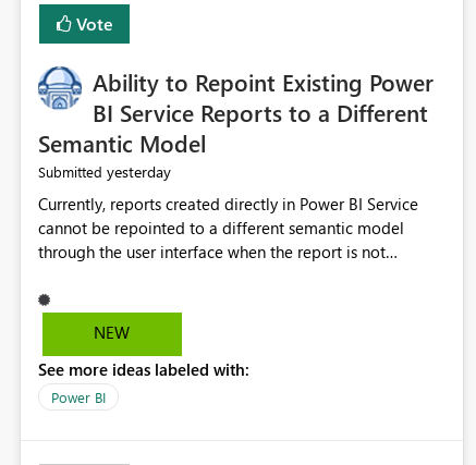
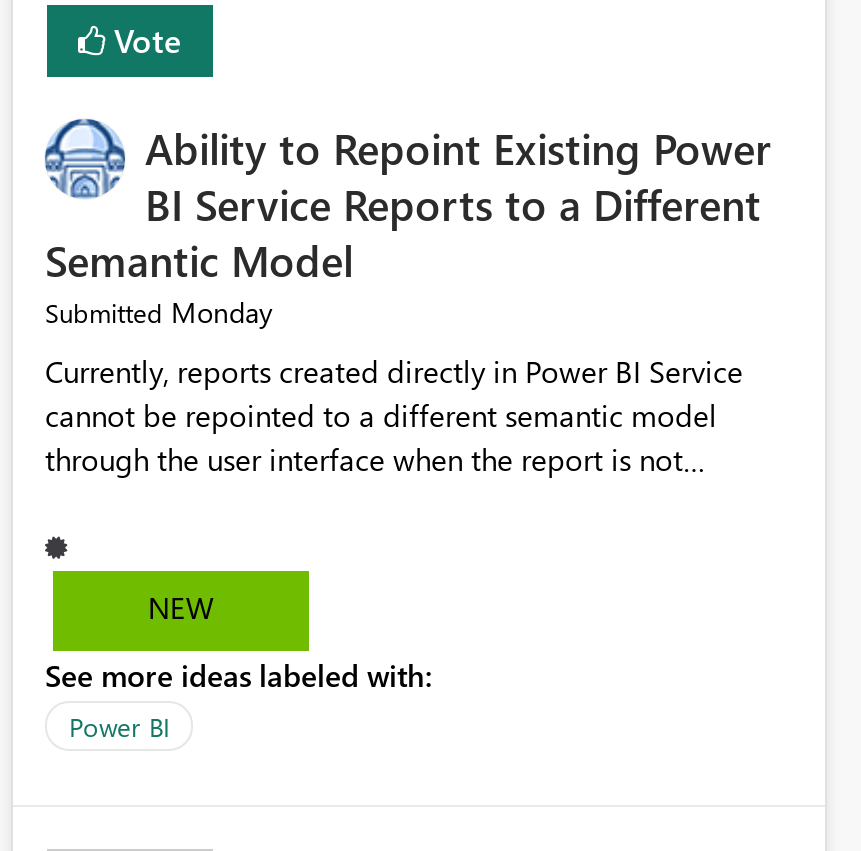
[38,162,171,182] Submitted yesterday -> [45,294,273,332] Submitted Monday

